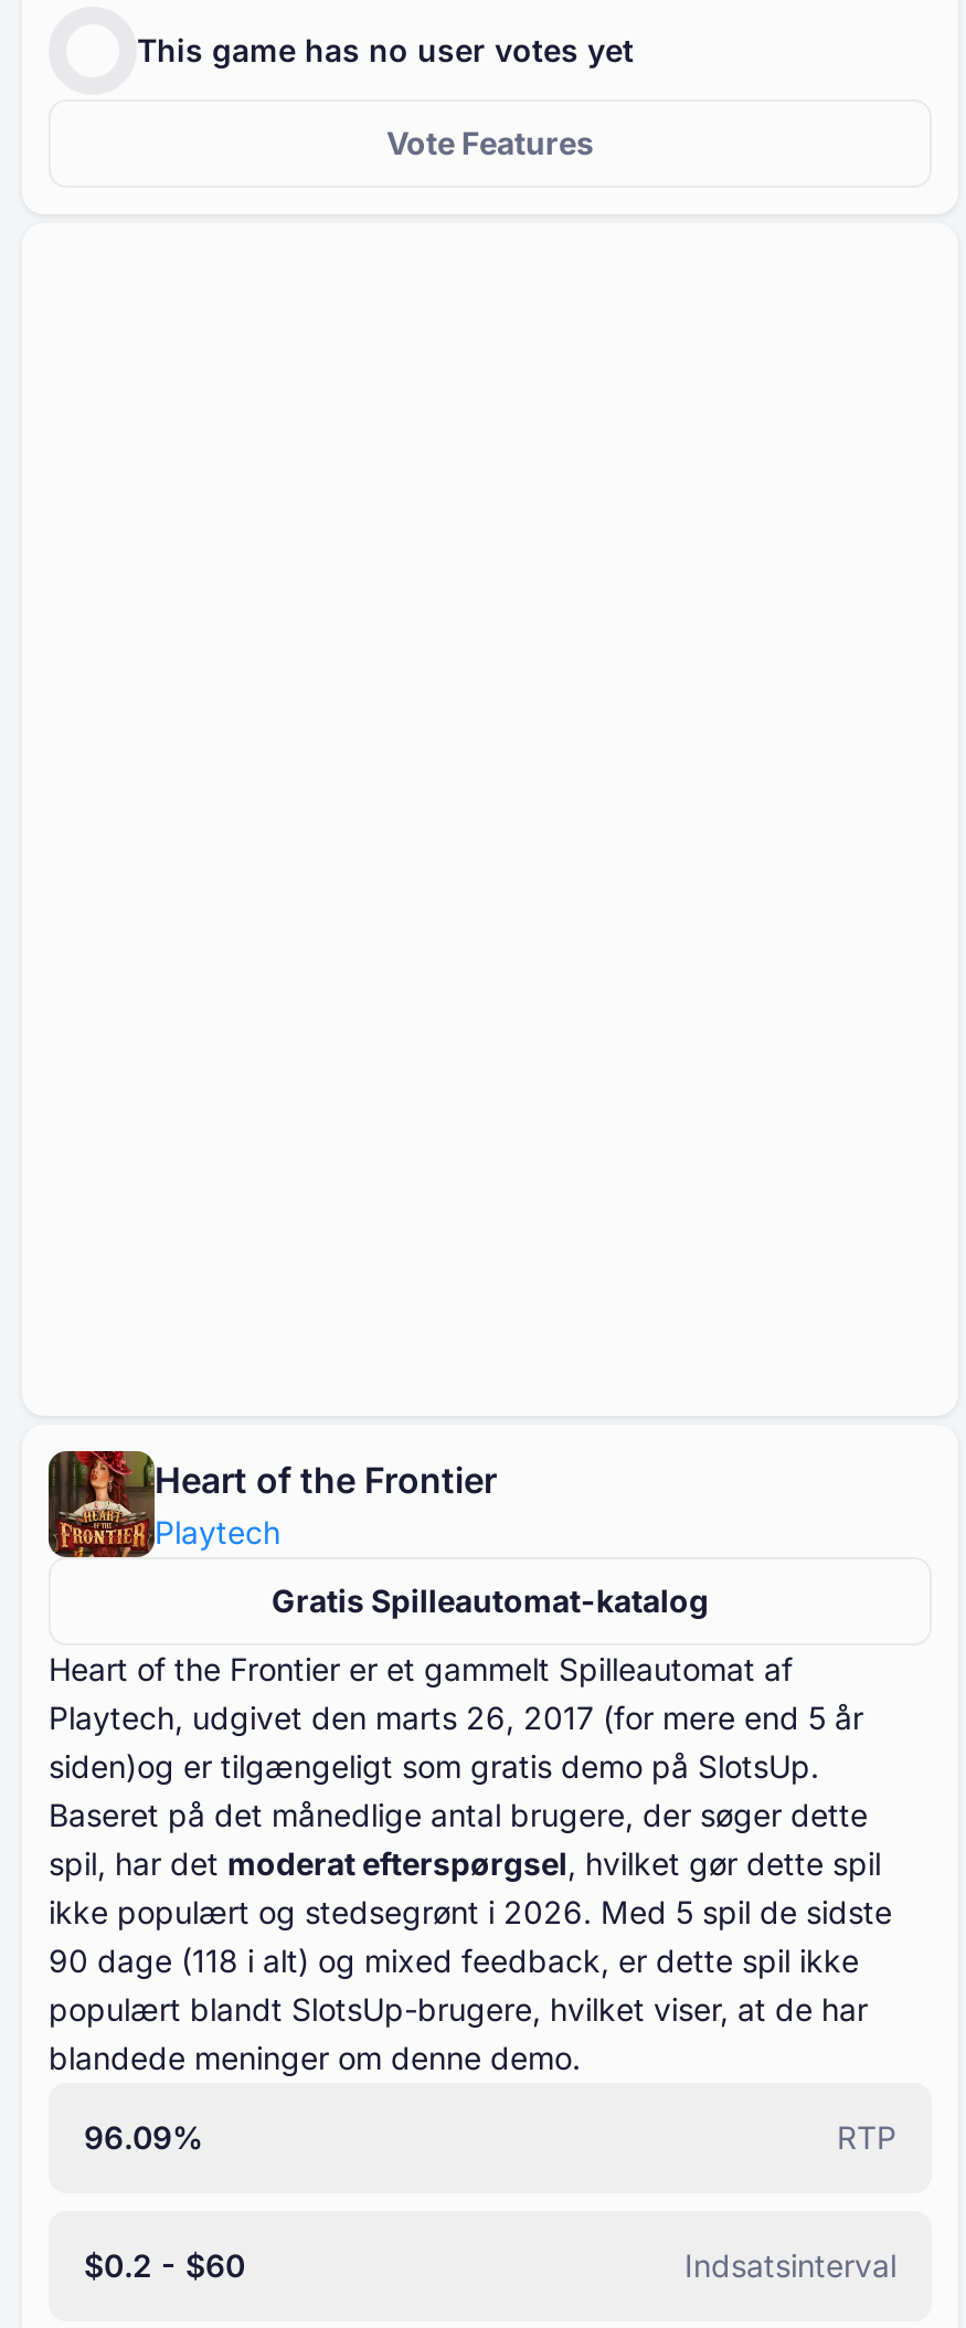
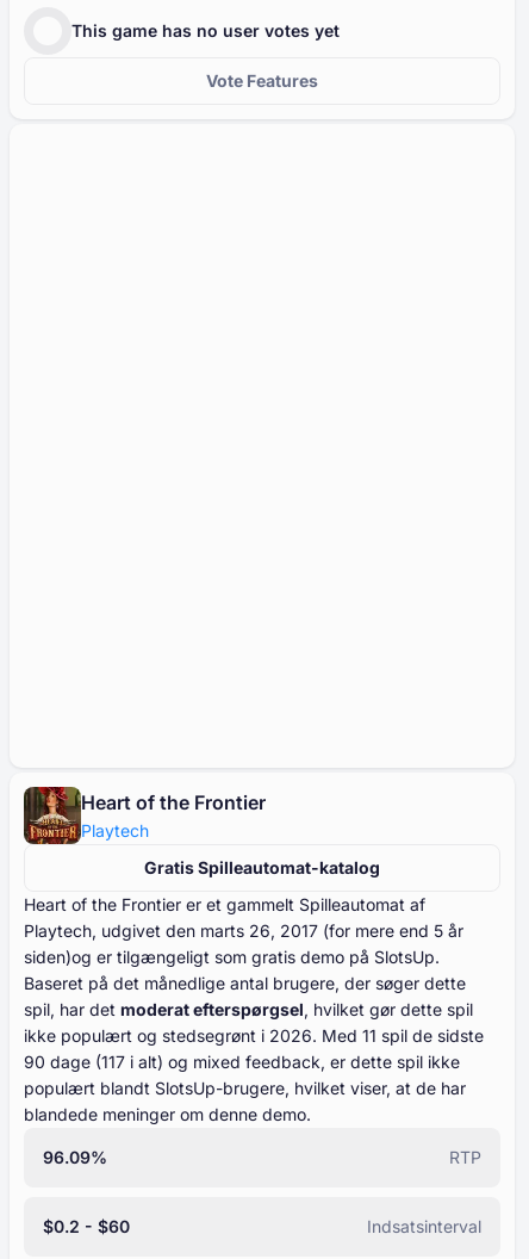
[49,1893,892,1930] ikke populært og stedsegrønt i 2026. Med 5 spil de sidste -> [24,1025,484,1046] ikke populært og stedsegrønt i 2026. Med 11 spil de sidste
[49,1941,859,1979] 90 dage (118 i alt) og mixed feedback, er dette spil ikke -> [24,1052,460,1072] 90 dage (117 i alt) og mixed feedback, er dette spil ikke

